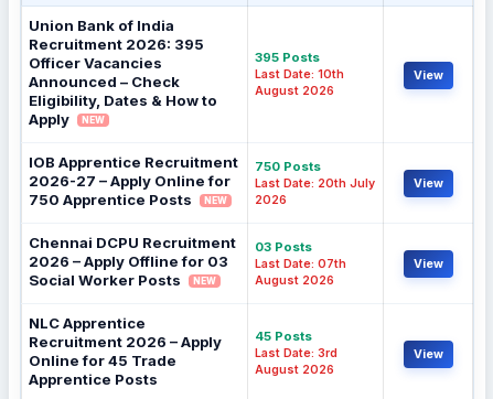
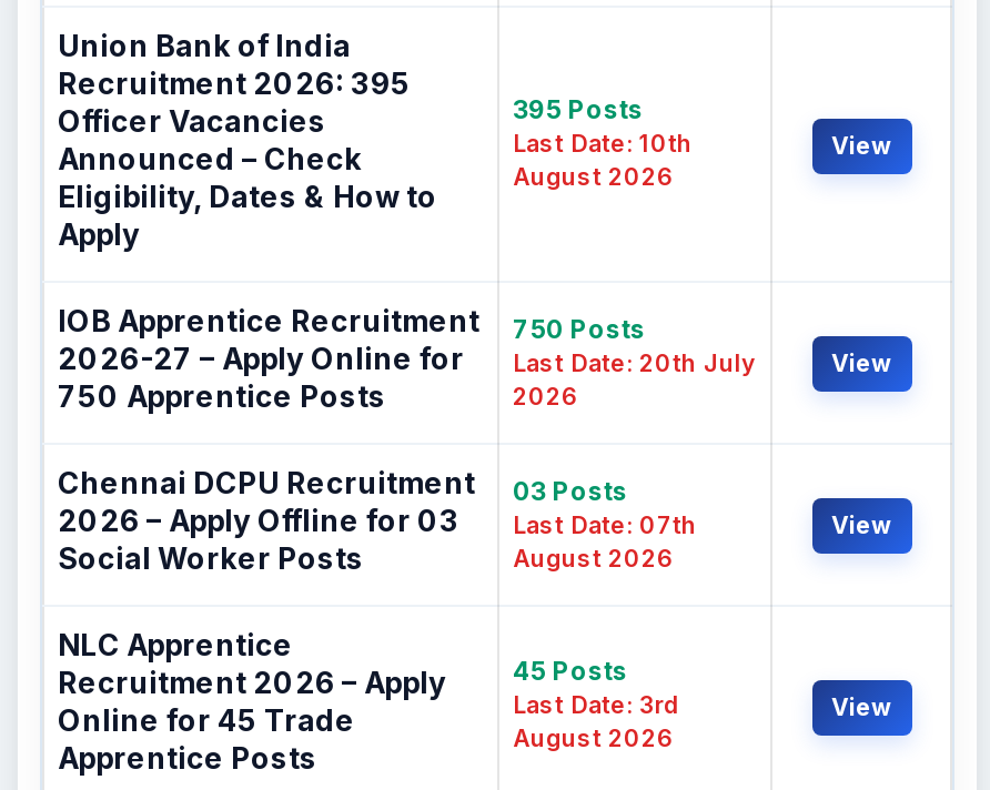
[82,115,105,126] NEW -> none
[204,196,227,207] NEW -> none
[193,276,216,287] NEW -> none

